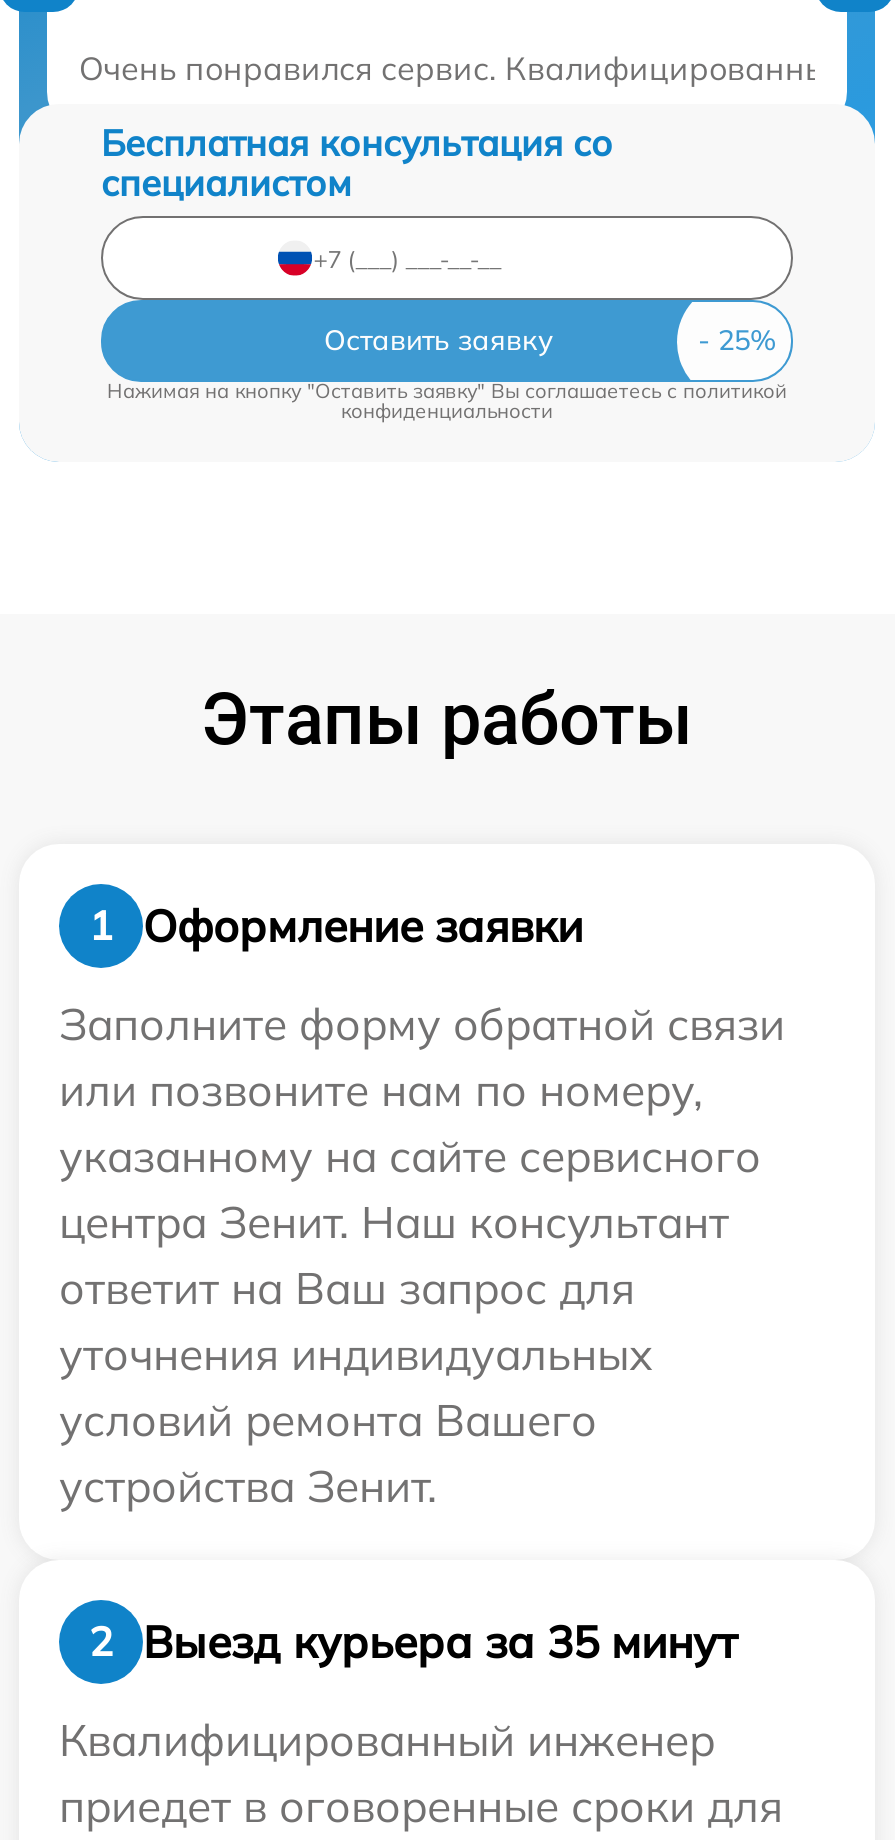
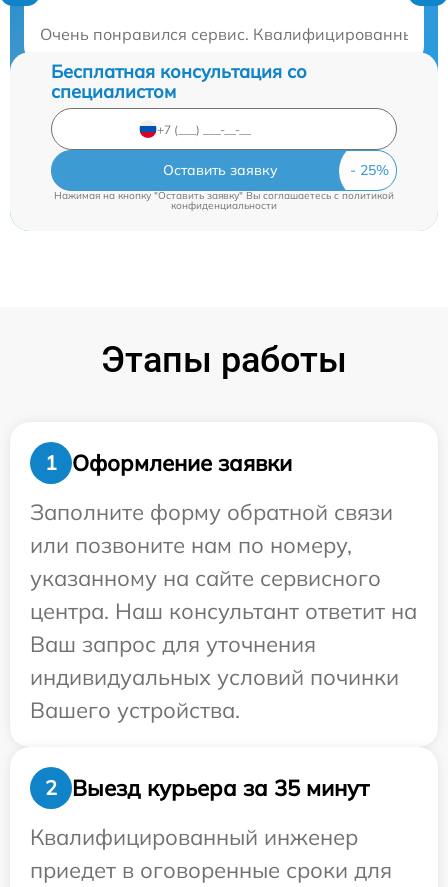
[59,1194,729,1514] центра Зенит. Наш консультант | ответит на Ваш запрос для | уточнения индивидуальных | условий ремонта Вашего | устройства Зенит. -> [30,597,417,724] центра. Наш консультант ответит на | Ваш запрос для уточнения | индивидуальных условий починки | Вашего устройства.

